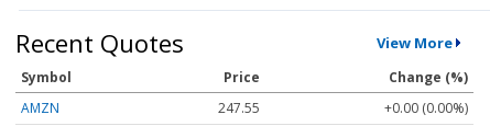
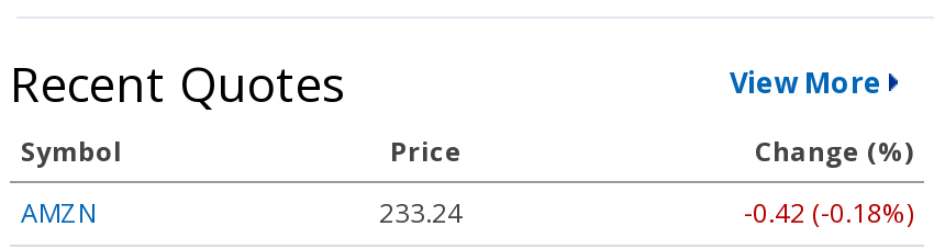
[218,98,260,117] 247.55 -> [379,193,463,230] 233.24
[384,98,468,117] +0.00 (0.00%) -> [744,193,913,230] -0.42 (-0.18%)

